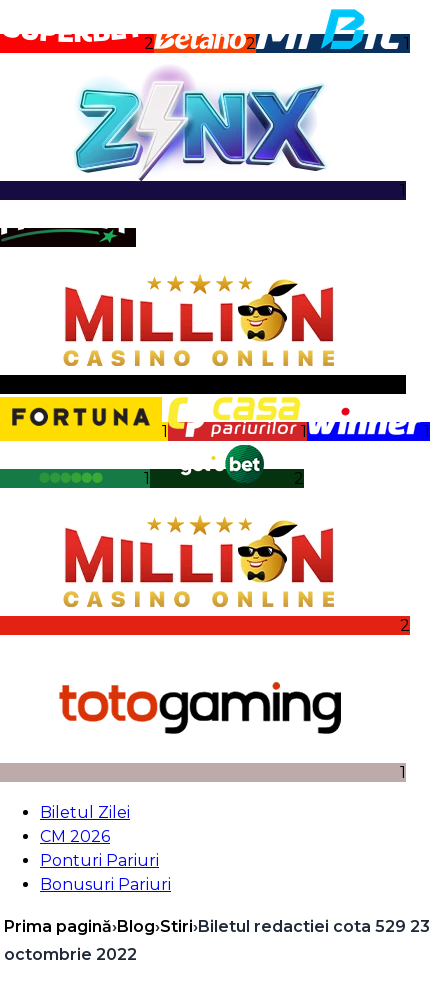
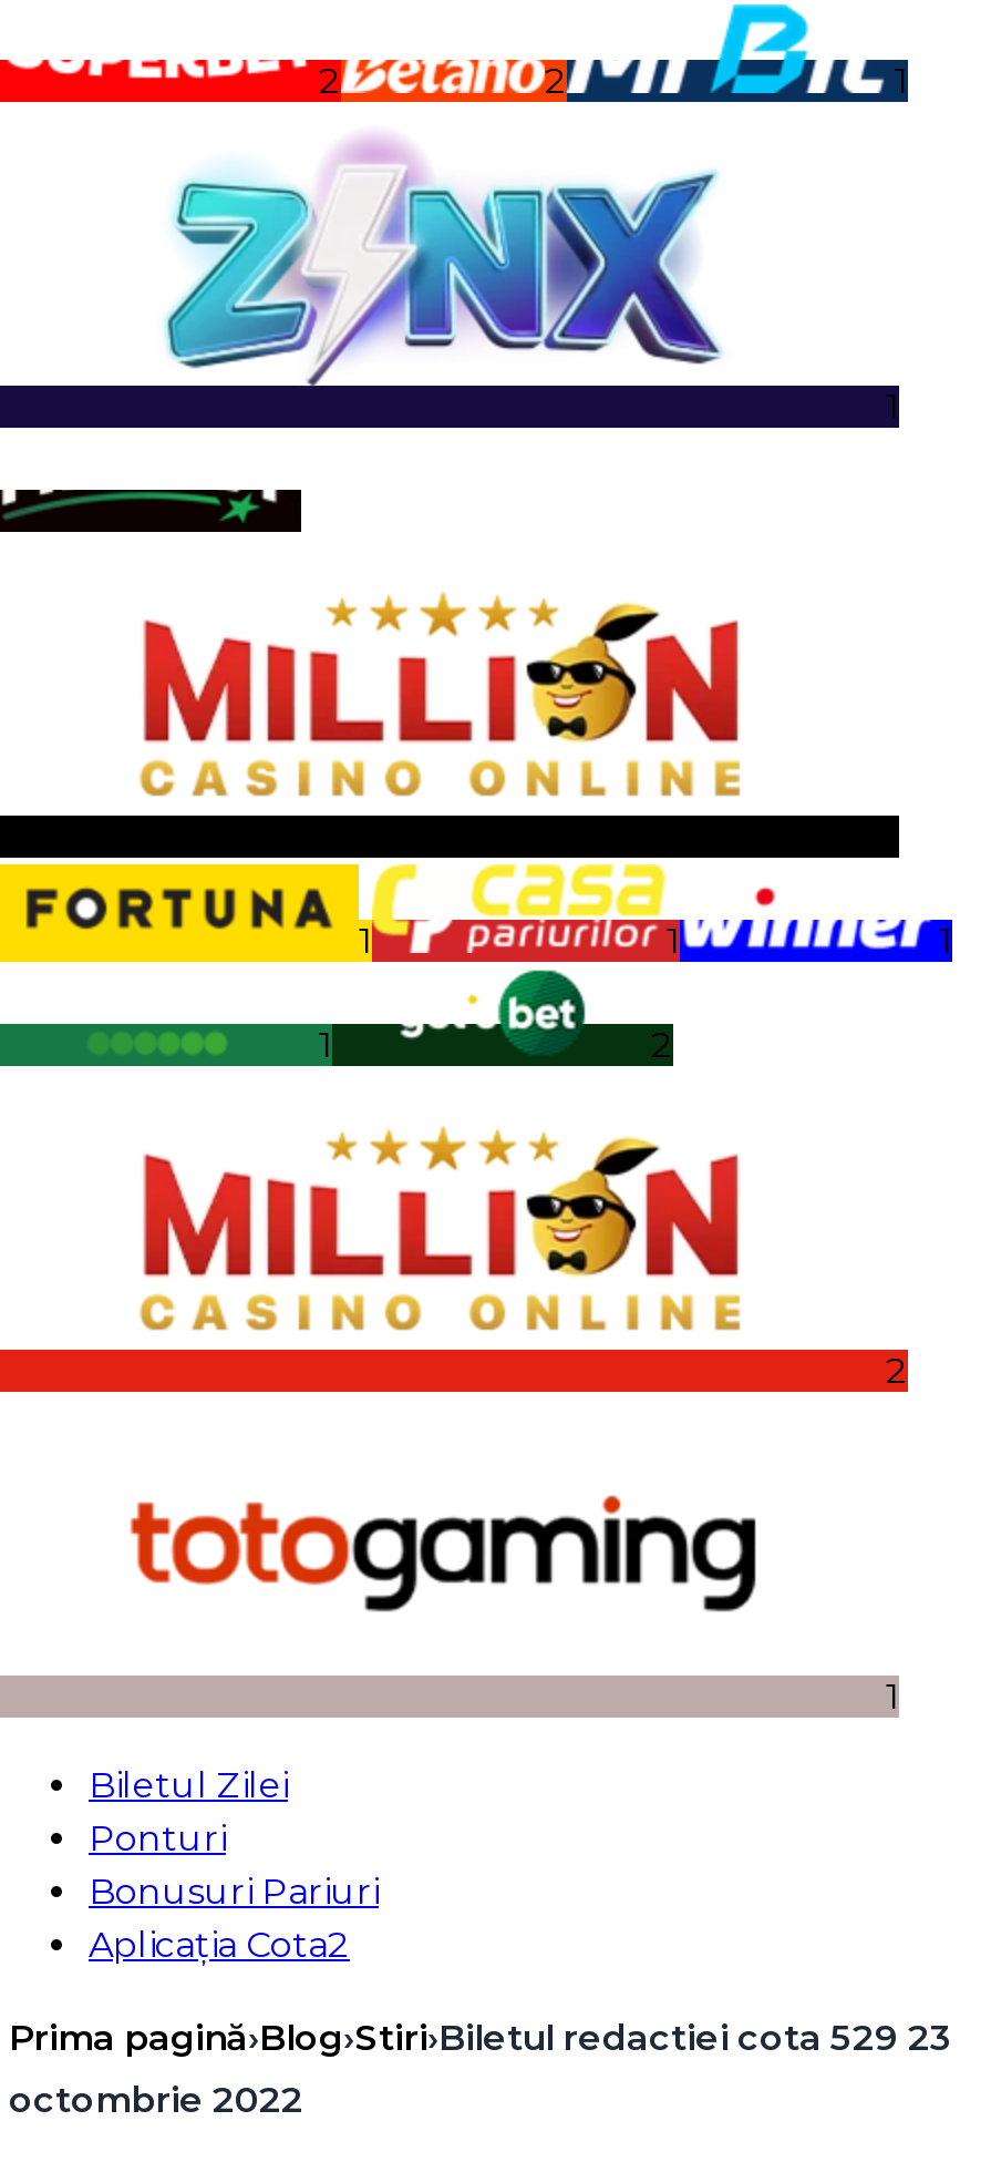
[40,827,159,870] CM 2026 | Ponturi Pariuri -> [89,1817,226,1859] Ponturi
moved [40,875,171,894] -> [89,1871,379,1913]: Bonusuri Pariuri
none -> [89,1924,350,1966] Aplicația Cota2

